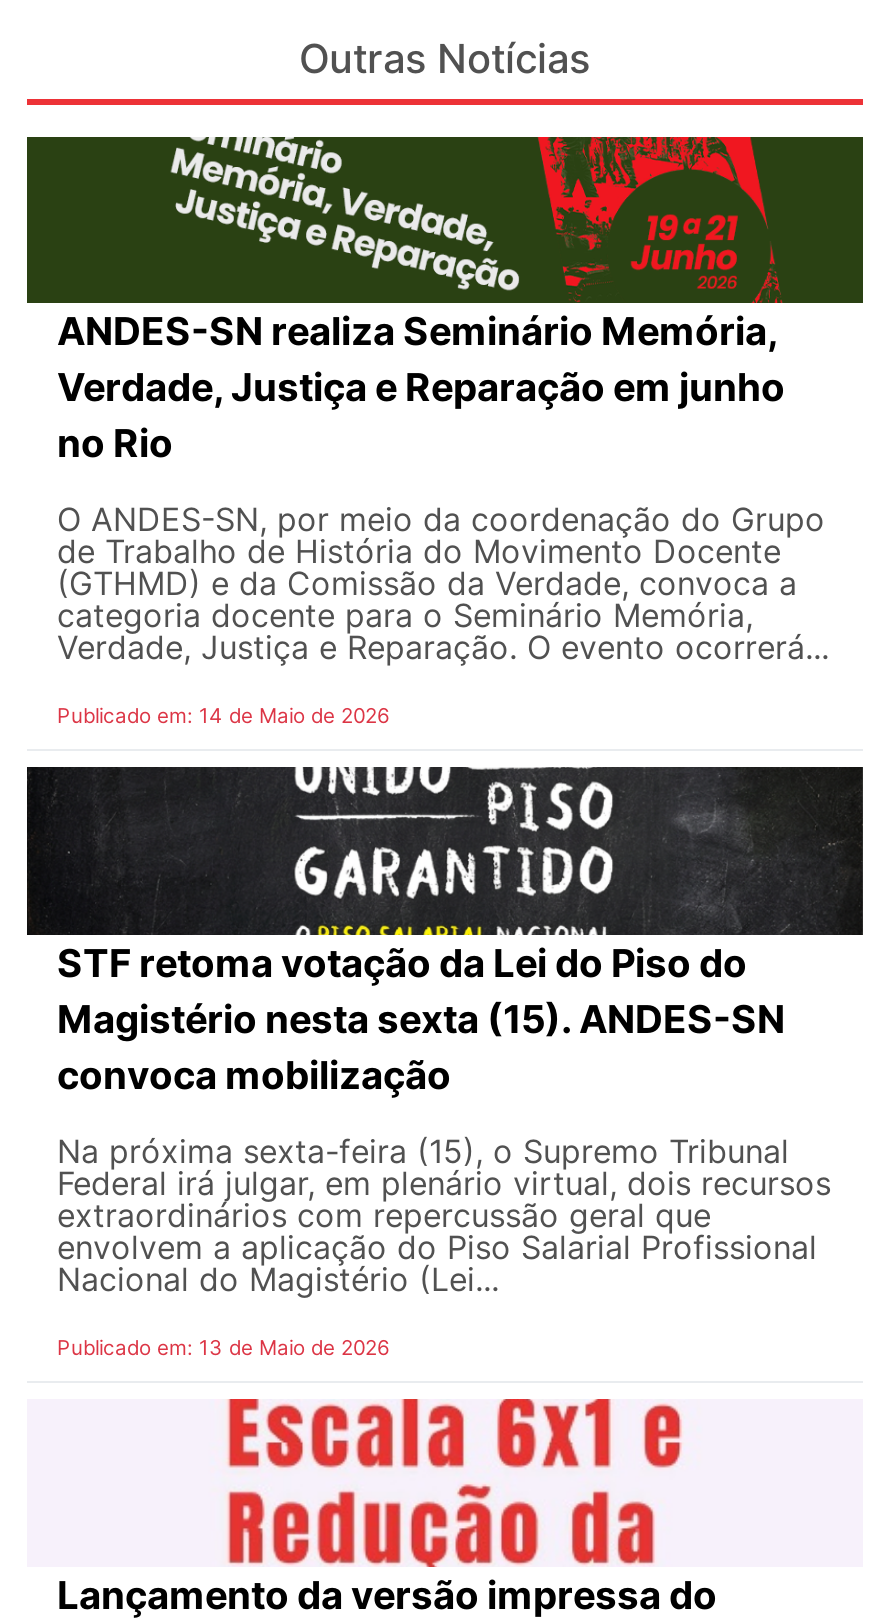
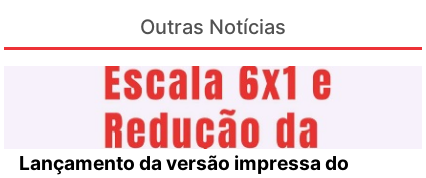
[25,135,865,728] [image] | ANDES-SN realiza Seminário Memória, | Verdade, Justiça e Reparação em junho | no Rio | O ANDES-SN, por meio da coordenação do Grupo | de Trabalho de História do Movimento Docente | (GTHMD) e da Comissão da Verdade, convoca a | categoria docente para o Seminário Memória, | Verdade, Justiça e Reparação. O evento ocorrerá... | Publicado em: 14 de Maio de 2026 -> none
[25,765,865,1359] [image] | STF retoma votação da Lei do Piso do | Magistério nesta sexta (15). ANDES-SN | convoca mobilização | Na próxima sexta-feira (15), o Supremo Tribunal | Federal irá julgar, em plenário virtual, dois recursos | extraordinários com repercussão geral que | envolvem a aplicação do Piso Salarial Profissional | Nacional do Magistério (Lei... | Publicado em: 13 de Maio de 2026 -> none

